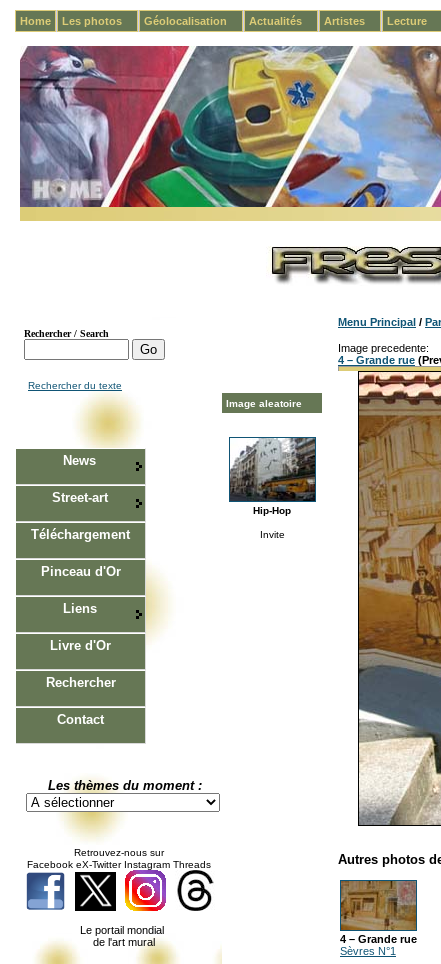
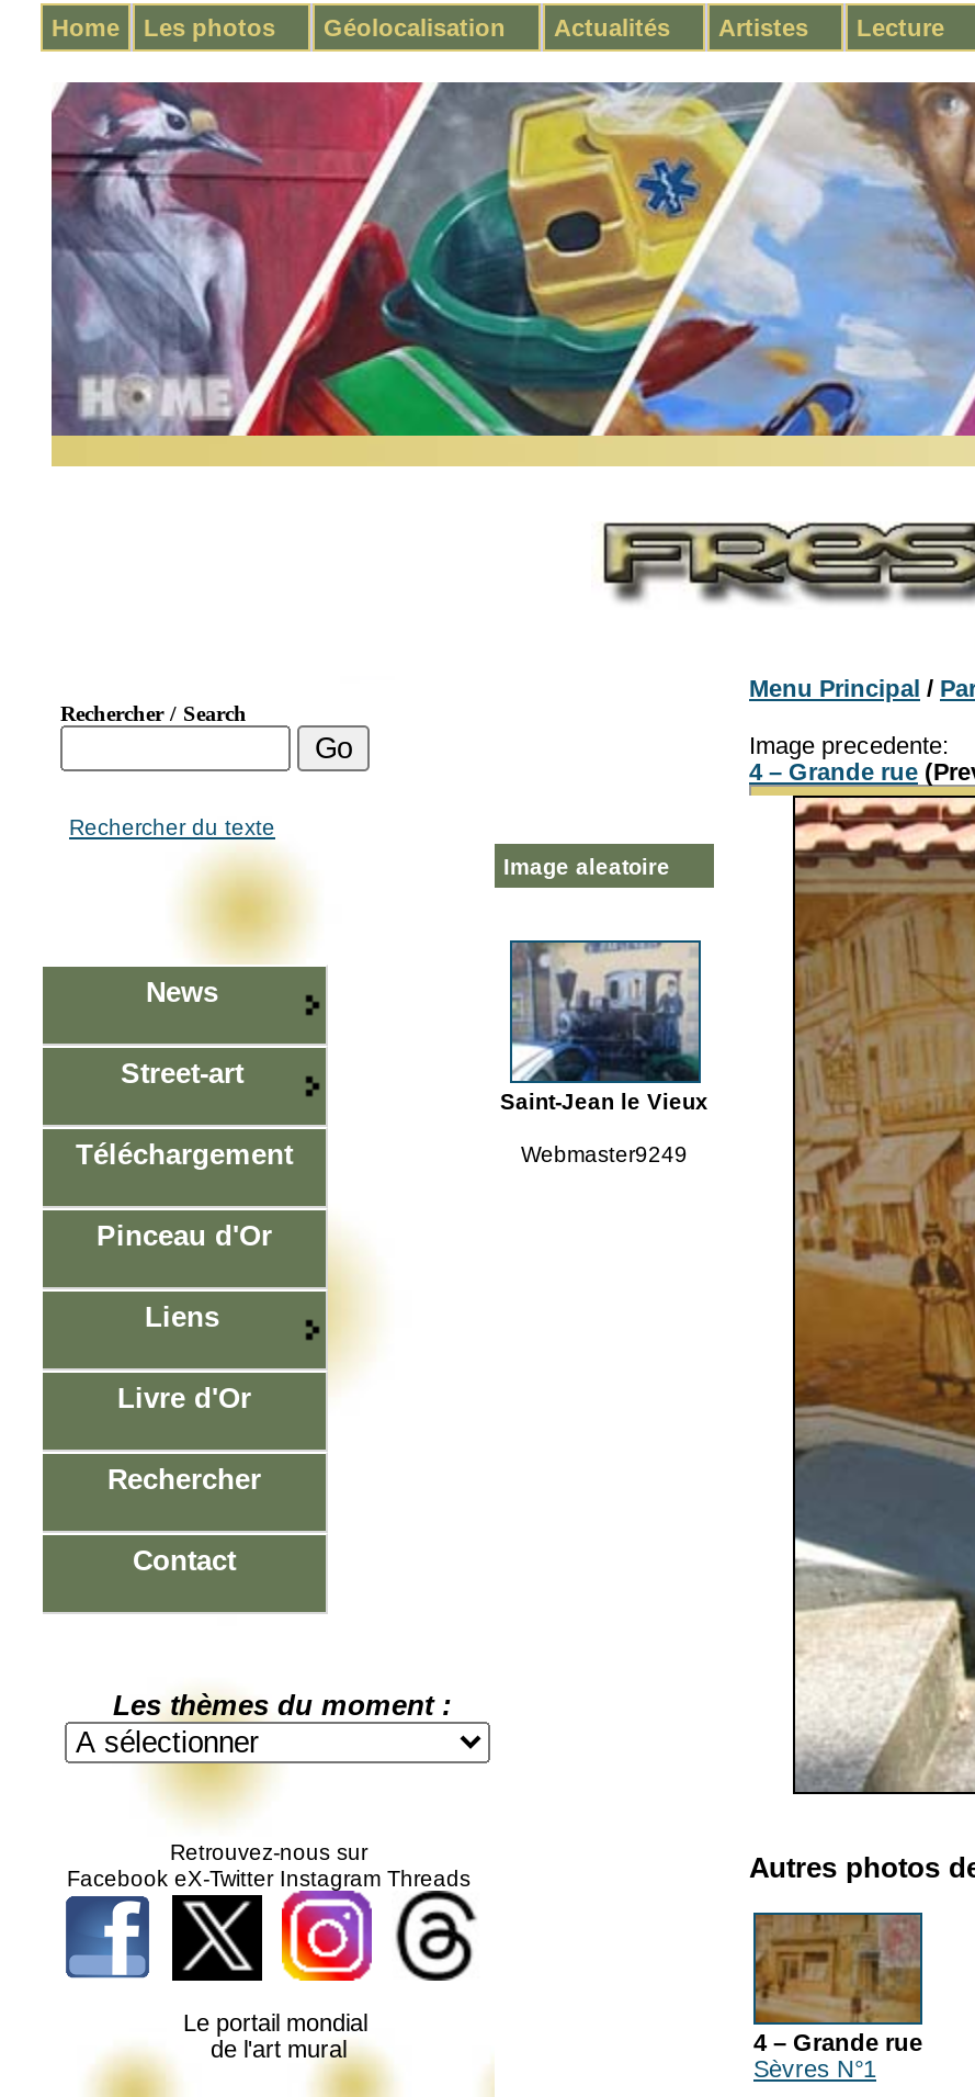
[229,437,316,516] [image] | Hip-Hop -> [500,940,708,1114] [image] | Saint-Jean le Vieux
[259,529,284,540] Invite -> [521,1142,688,1166] Webmaster9249

